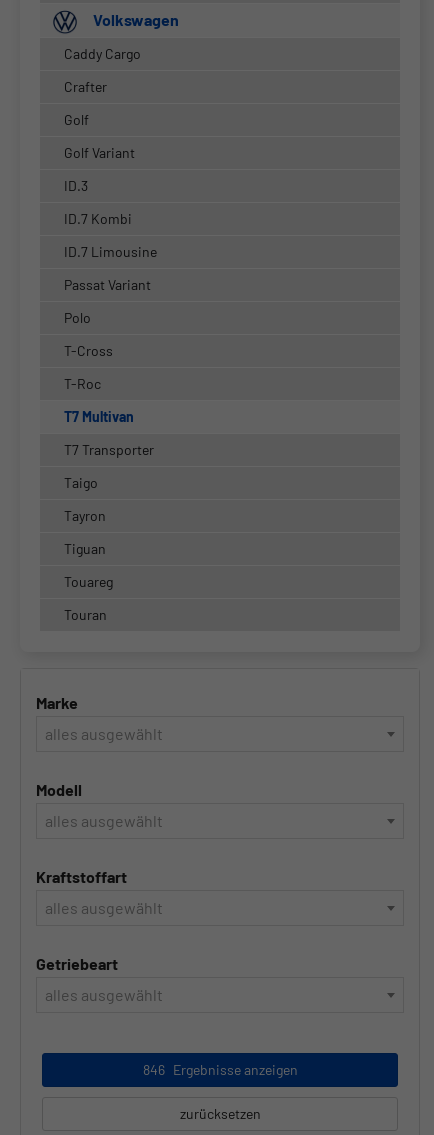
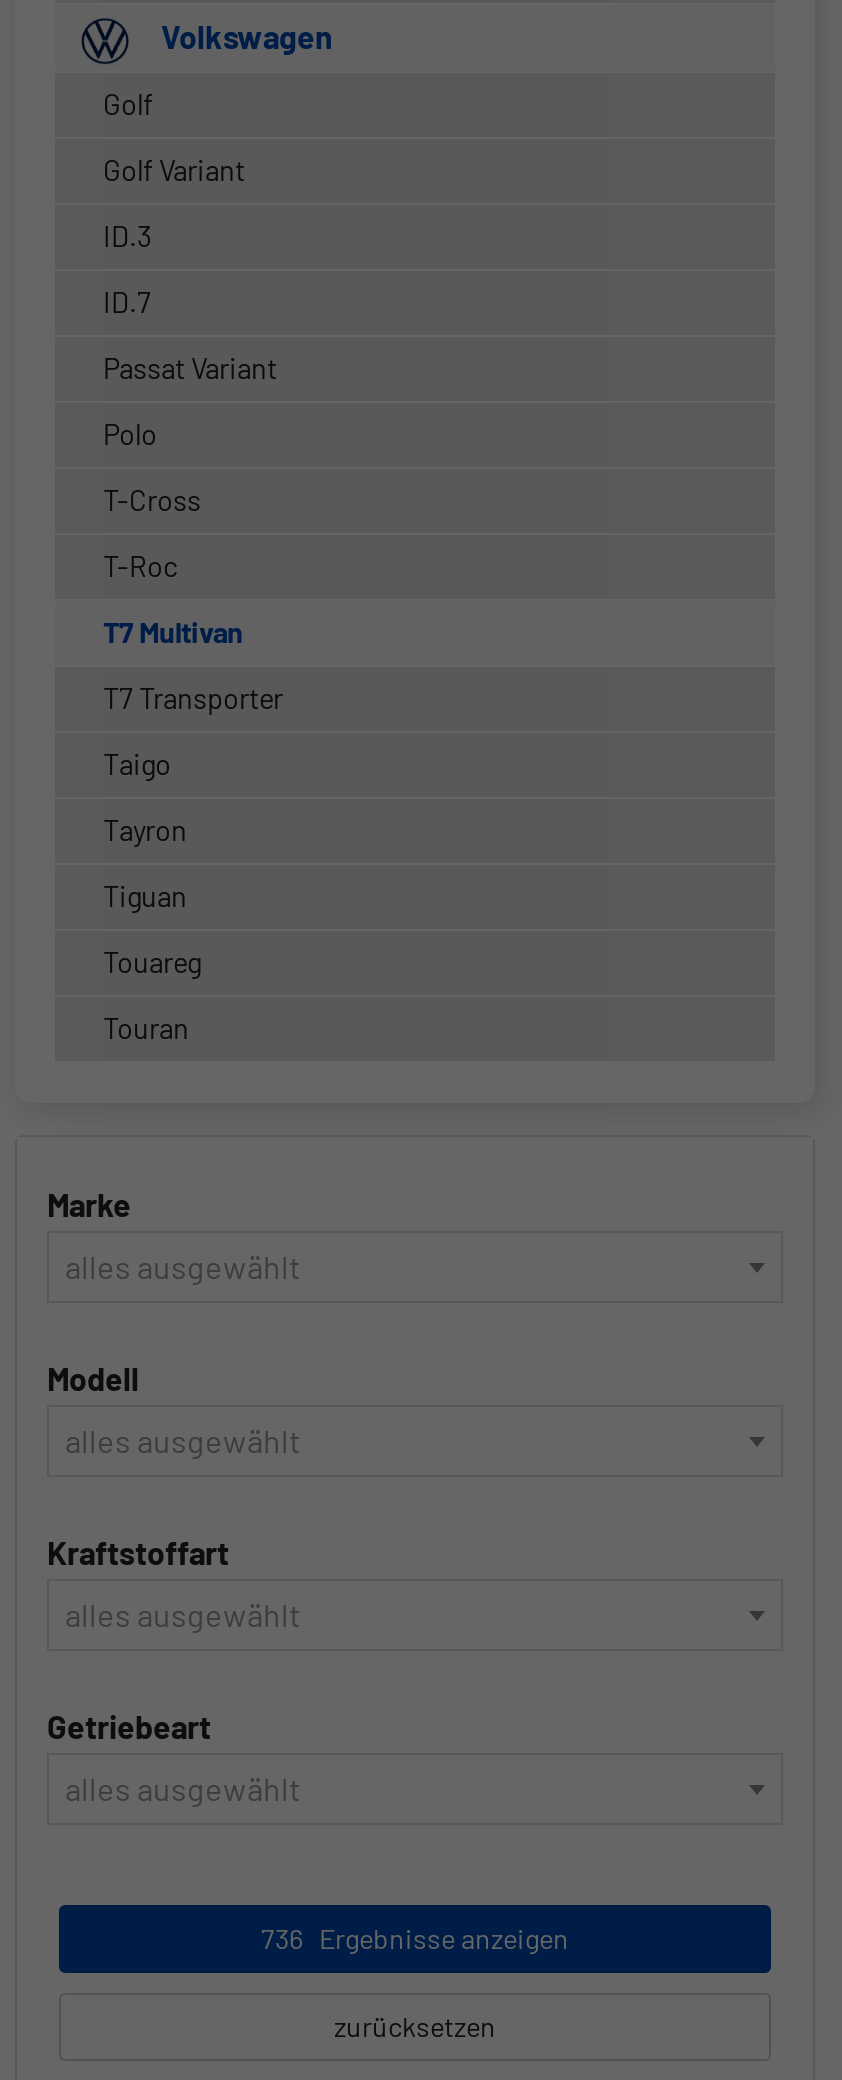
[64,45,141,95] Caddy Cargo | Crafter -> none
[64,210,157,260] ID.7 Kombi | ID.7 Limousine -> [103,285,151,319] ID.7
[142,1061,297,1078] 846 Ergebnisse anzeigen -> [261,1921,569,1955] 736 Ergebnisse anzeigen

